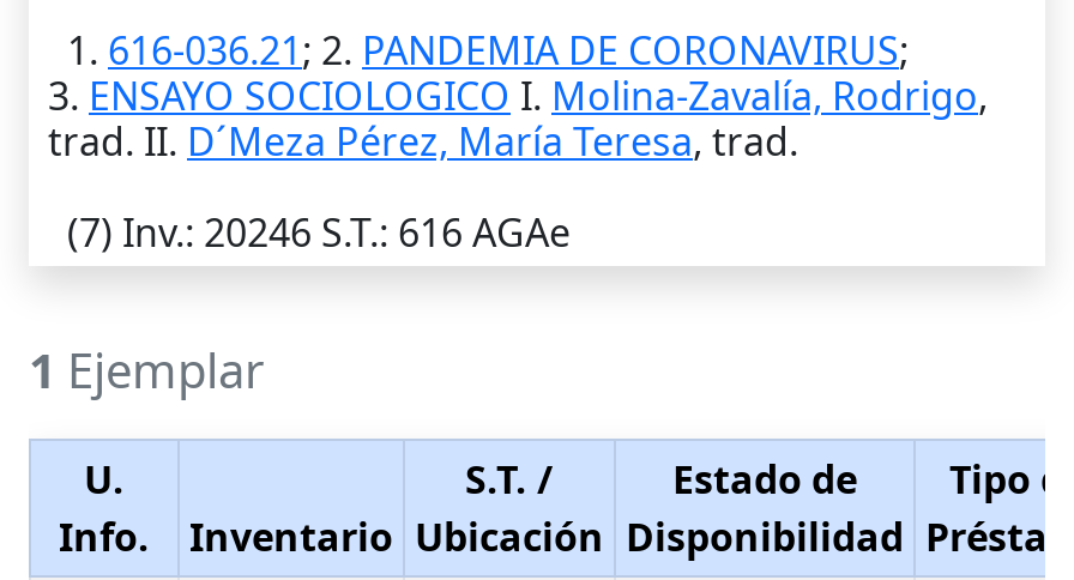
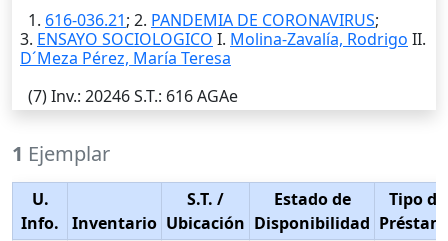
[48,71,988,169] 3. ENSAYO SOCIOLOGICOI.Molina-Zavalía, Rodrigo, | trad. II.D´Meza Pérez, María Teresa, trad. -> [20,28,426,69] 3. ENSAYO SOCIOLOGICOI.Molina-Zavalía, Rodrigo II. | D´Meza Pérez, María Teresa

